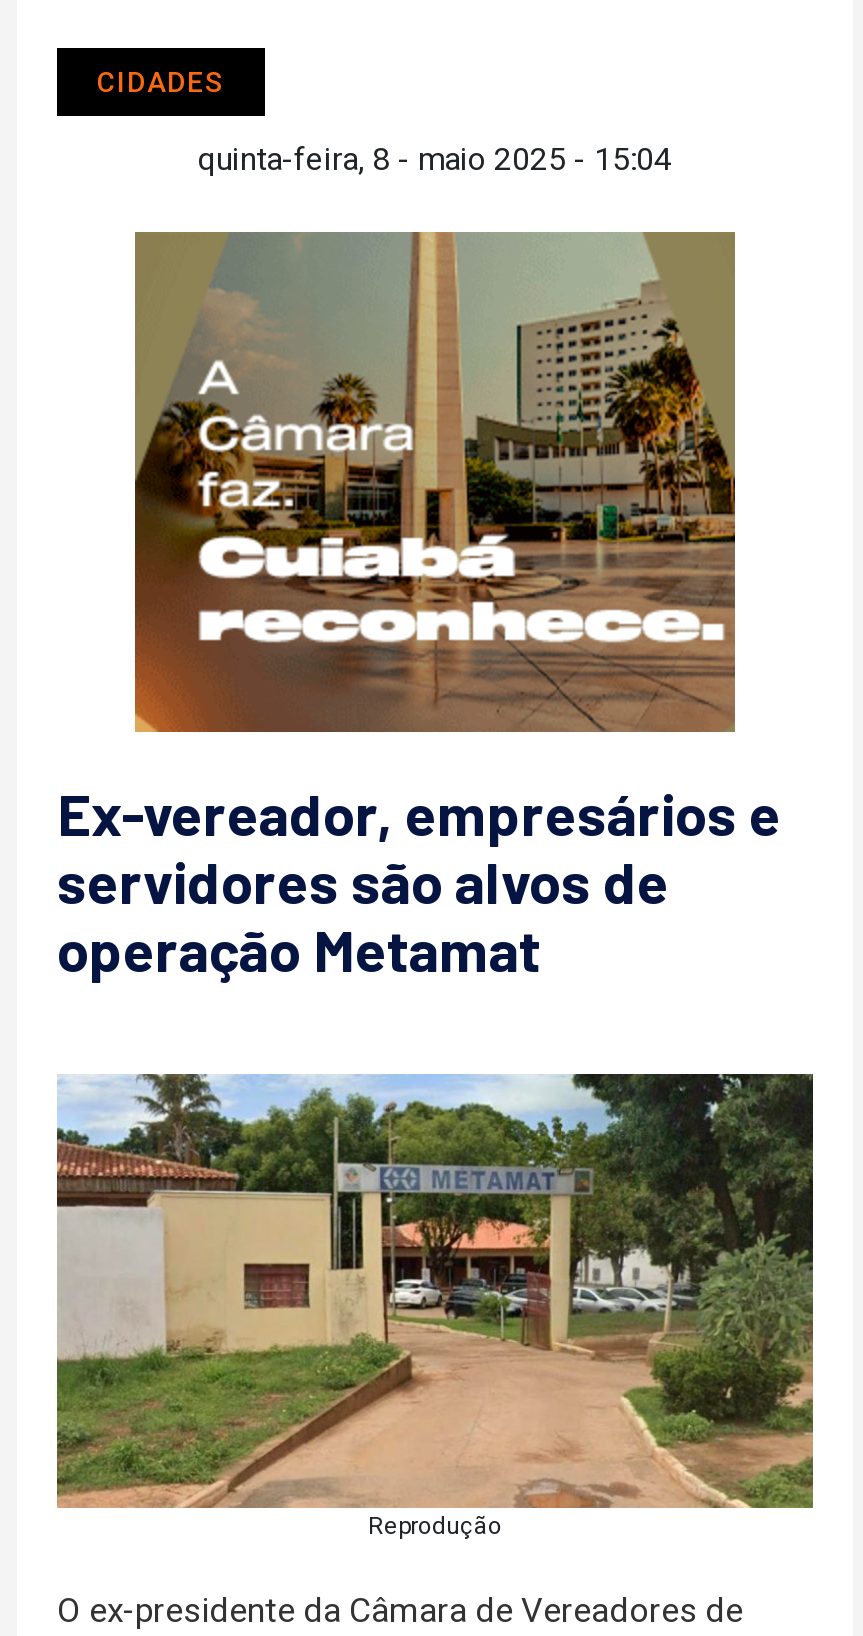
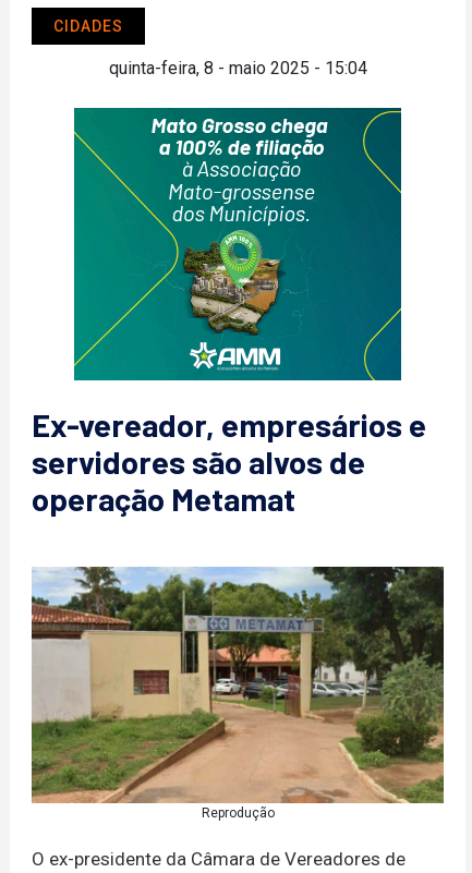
[133,230,737,734] [image] -> [73,107,402,381] [image]

